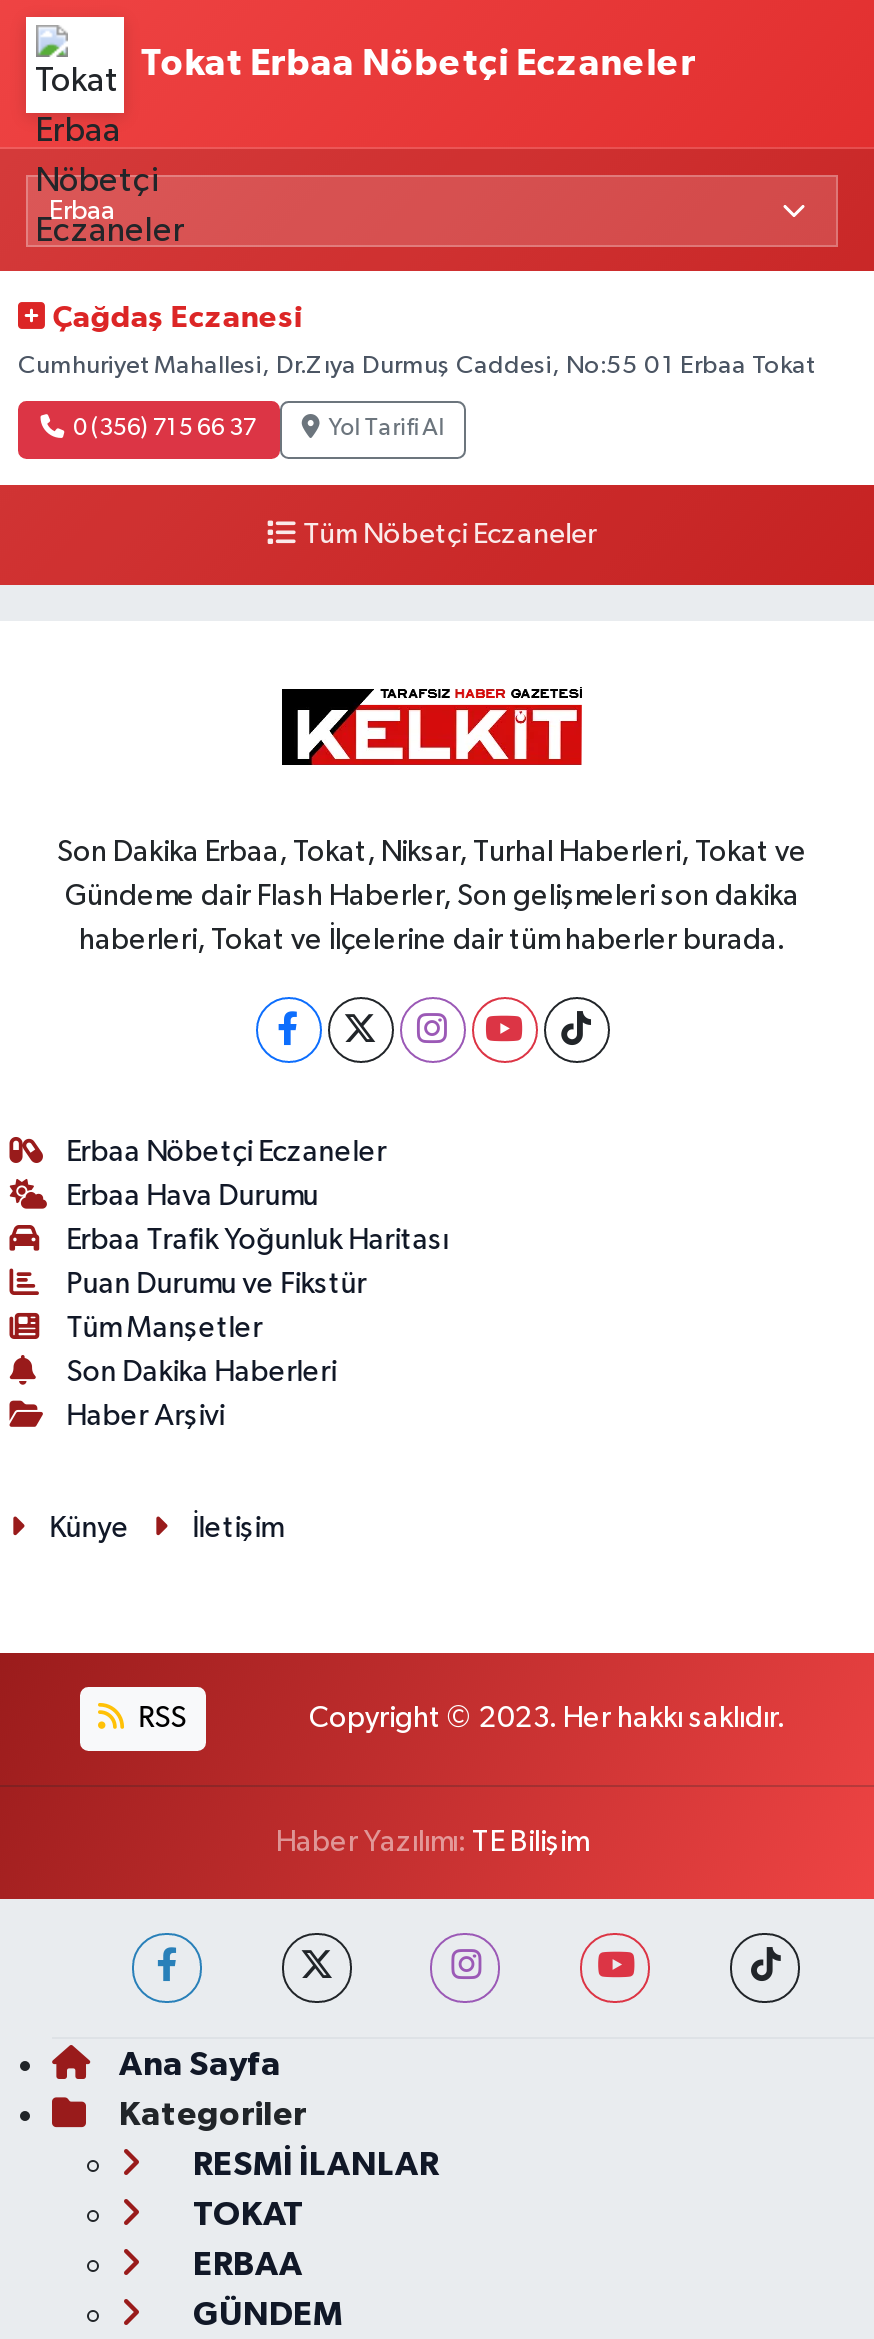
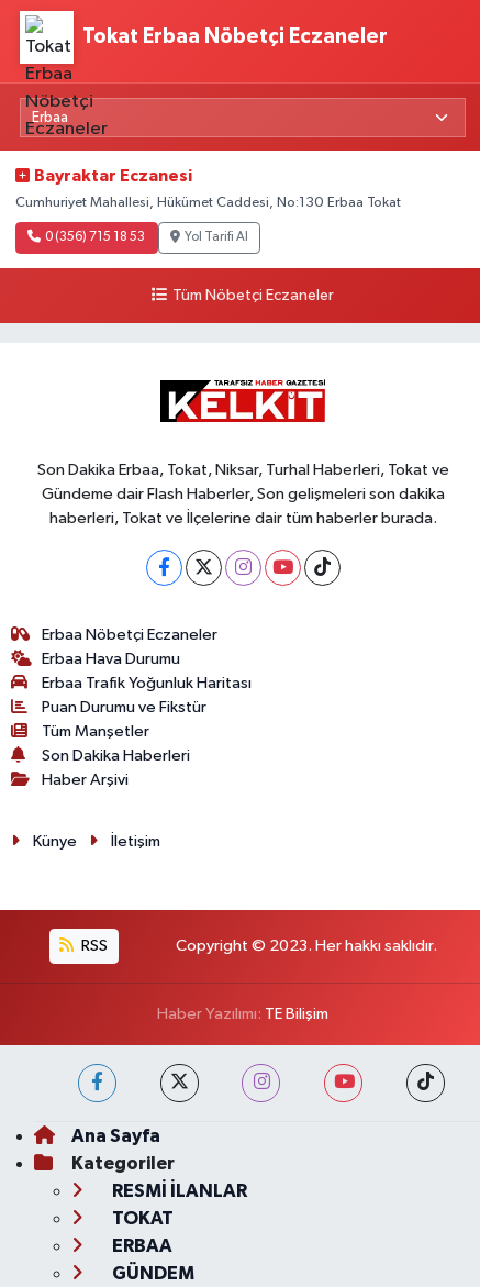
[52,303,302,333] Çağdaş Eczanesi -> [34,168,192,185] Bayraktar Eczanesi
[18,353,814,379] Cumhuriyet Mahallesi, Dr.Zıya Durmuş Caddesi, No:55 01 Erbaa Tokat -> [15,196,401,210] Cumhuriyet Mahallesi, Hükümet Caddesi, No:130 Erbaa Tokat
[73,417,257,441] 0 (356) 715 66 37 -> [45,231,145,244] 0 (356) 715 18 53

